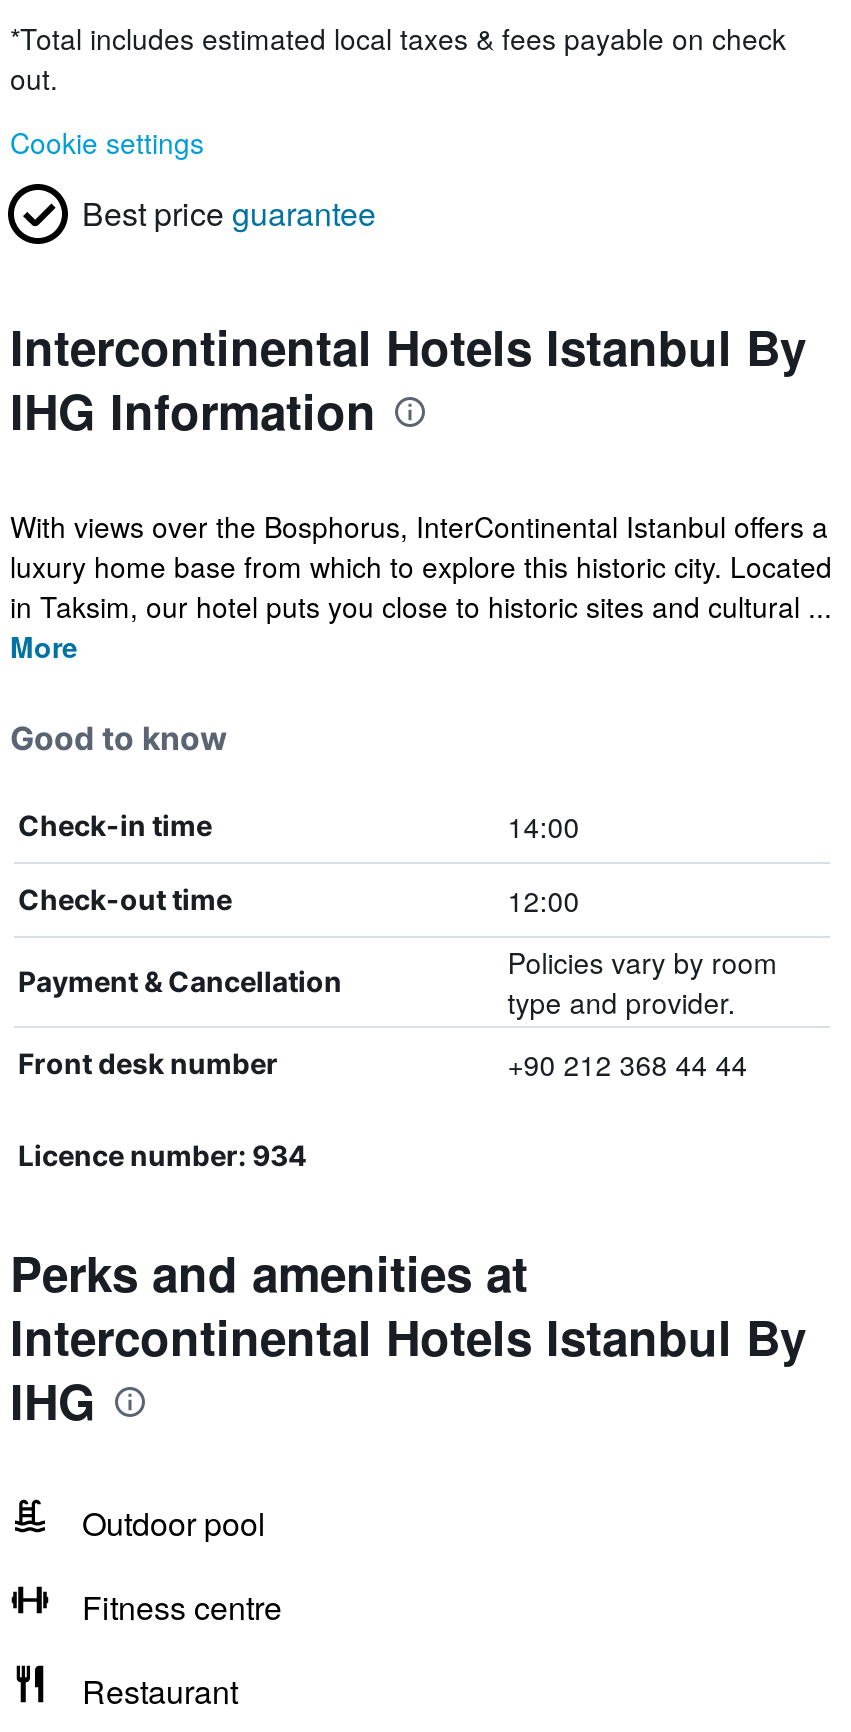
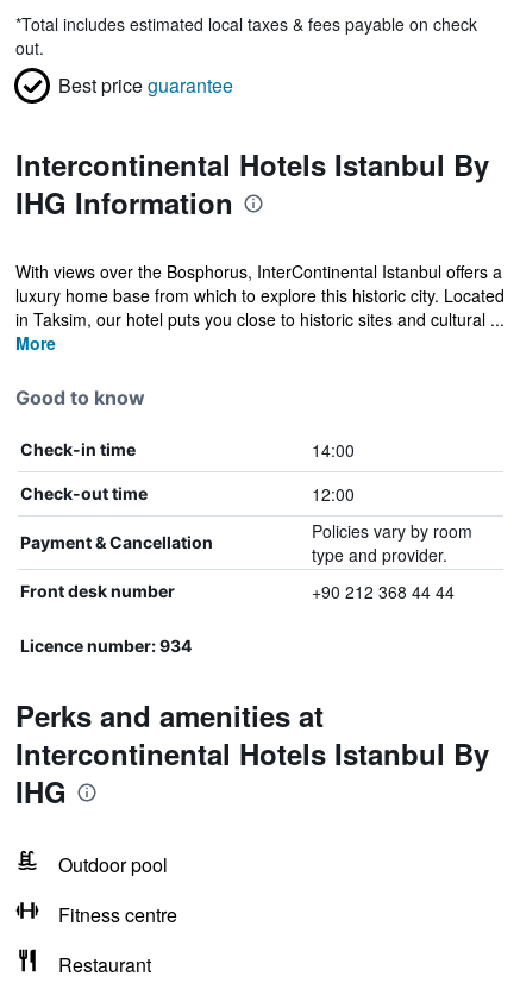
[10,122,204,162] Cookie settings -> none

